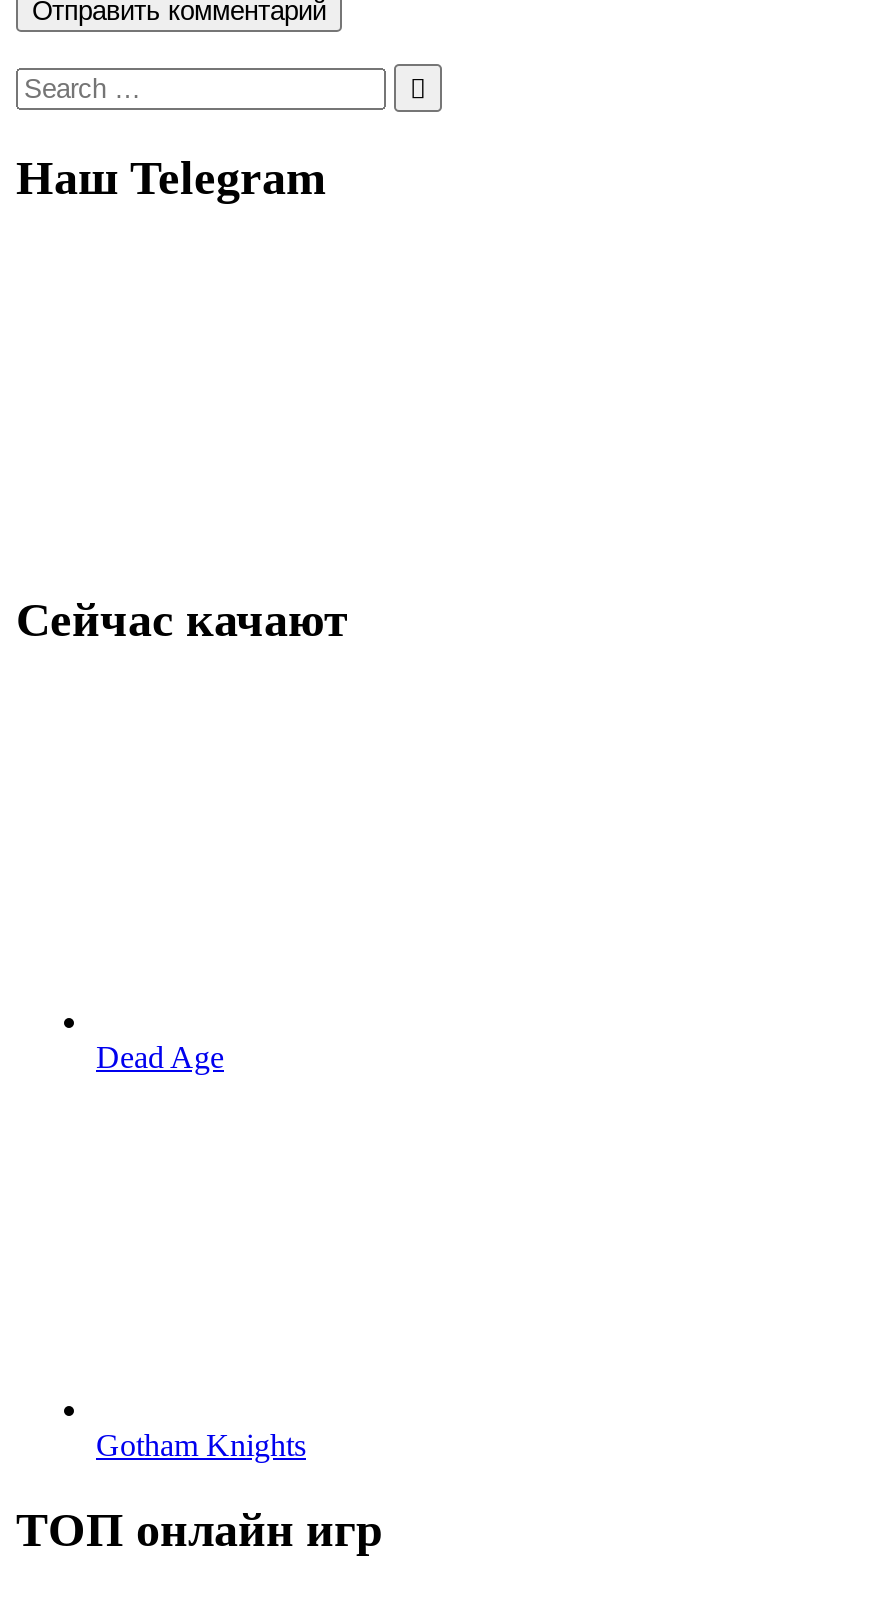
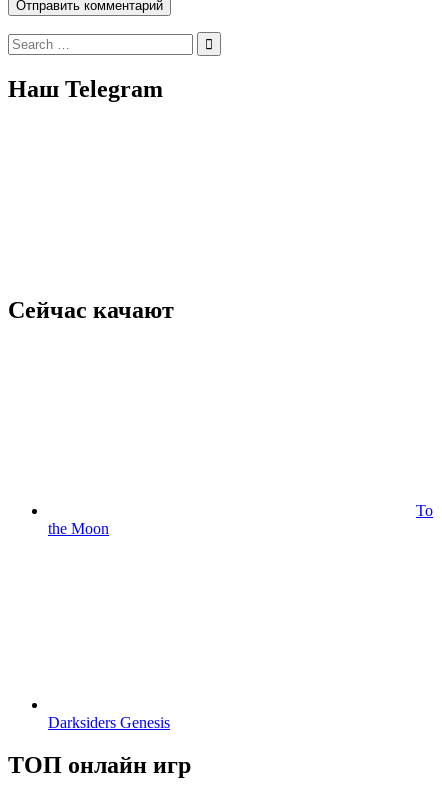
[96,1039,224,1073] Dead Age -> [48,502,433,537] To | the Moon
[96,1427,306,1461] Gotham Knights -> [48,714,170,731] Darksiders Genesis

